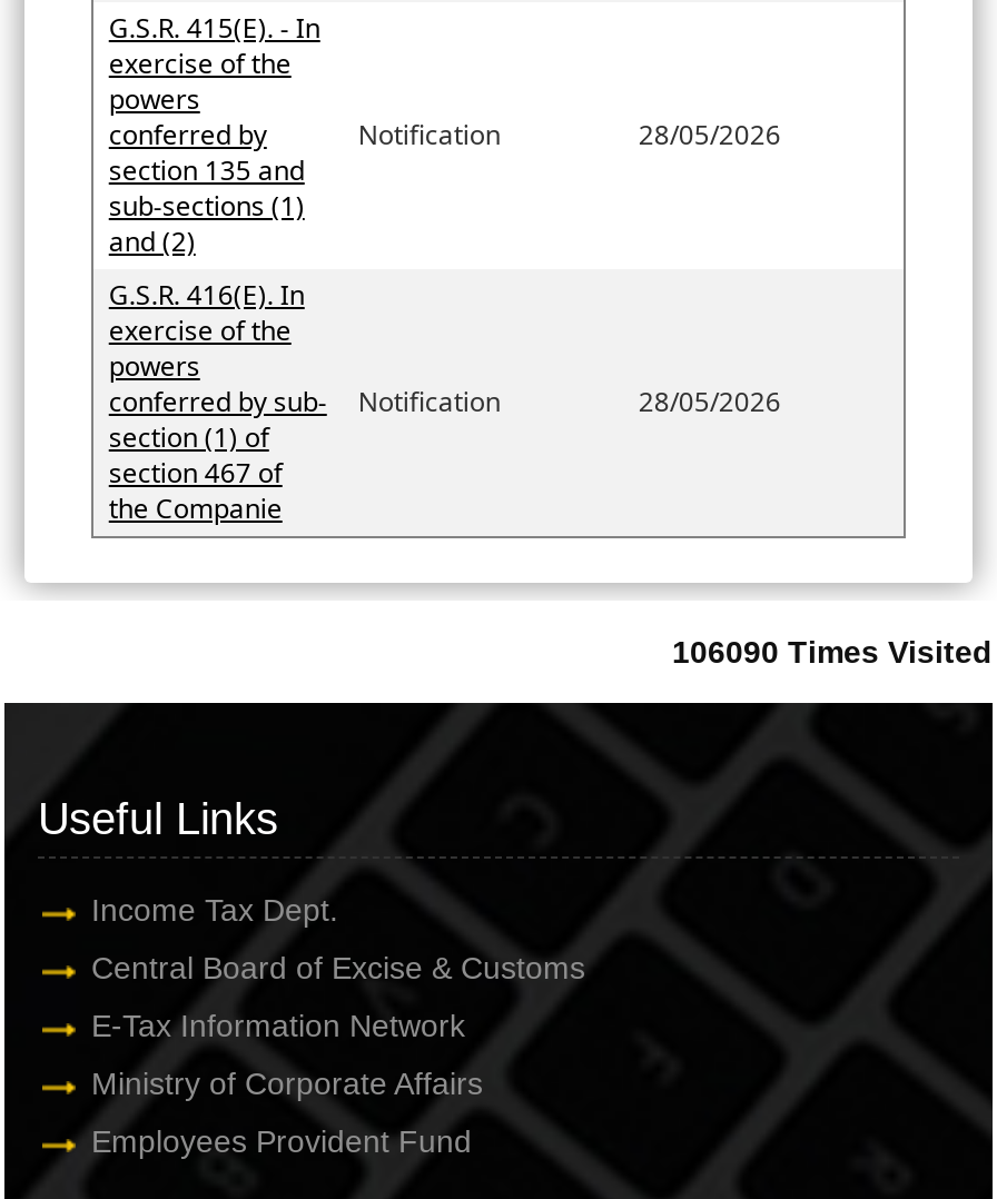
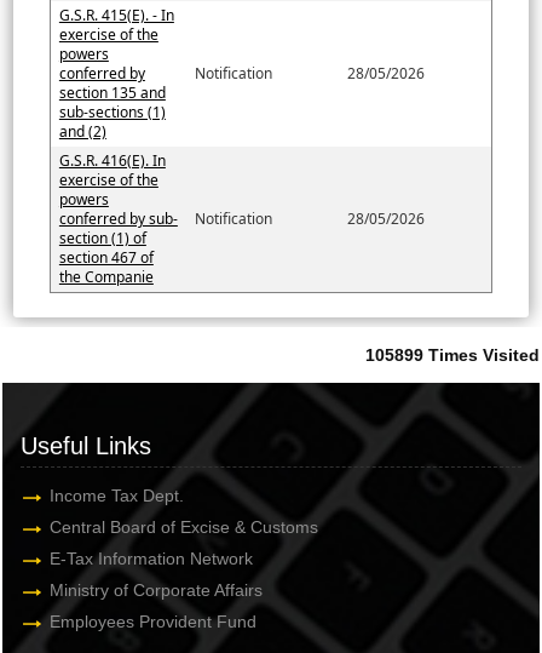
[672,634,993,670] 106090 Times Visited -> [365,345,540,365] 105899 Times Visited

